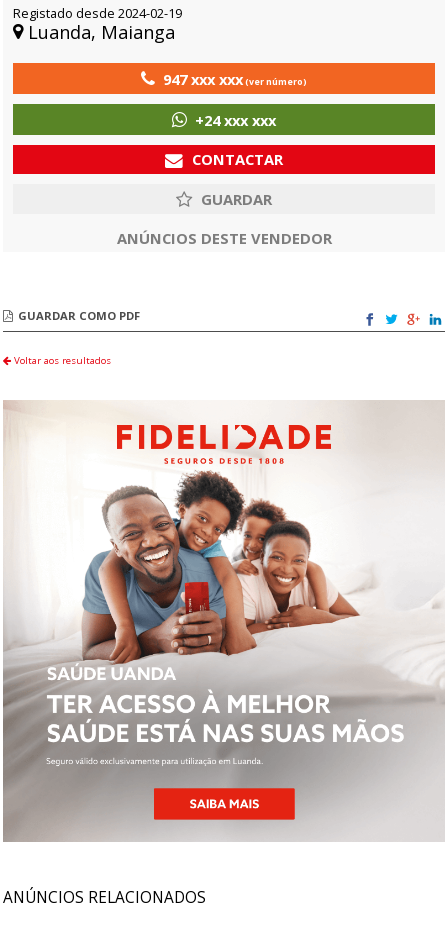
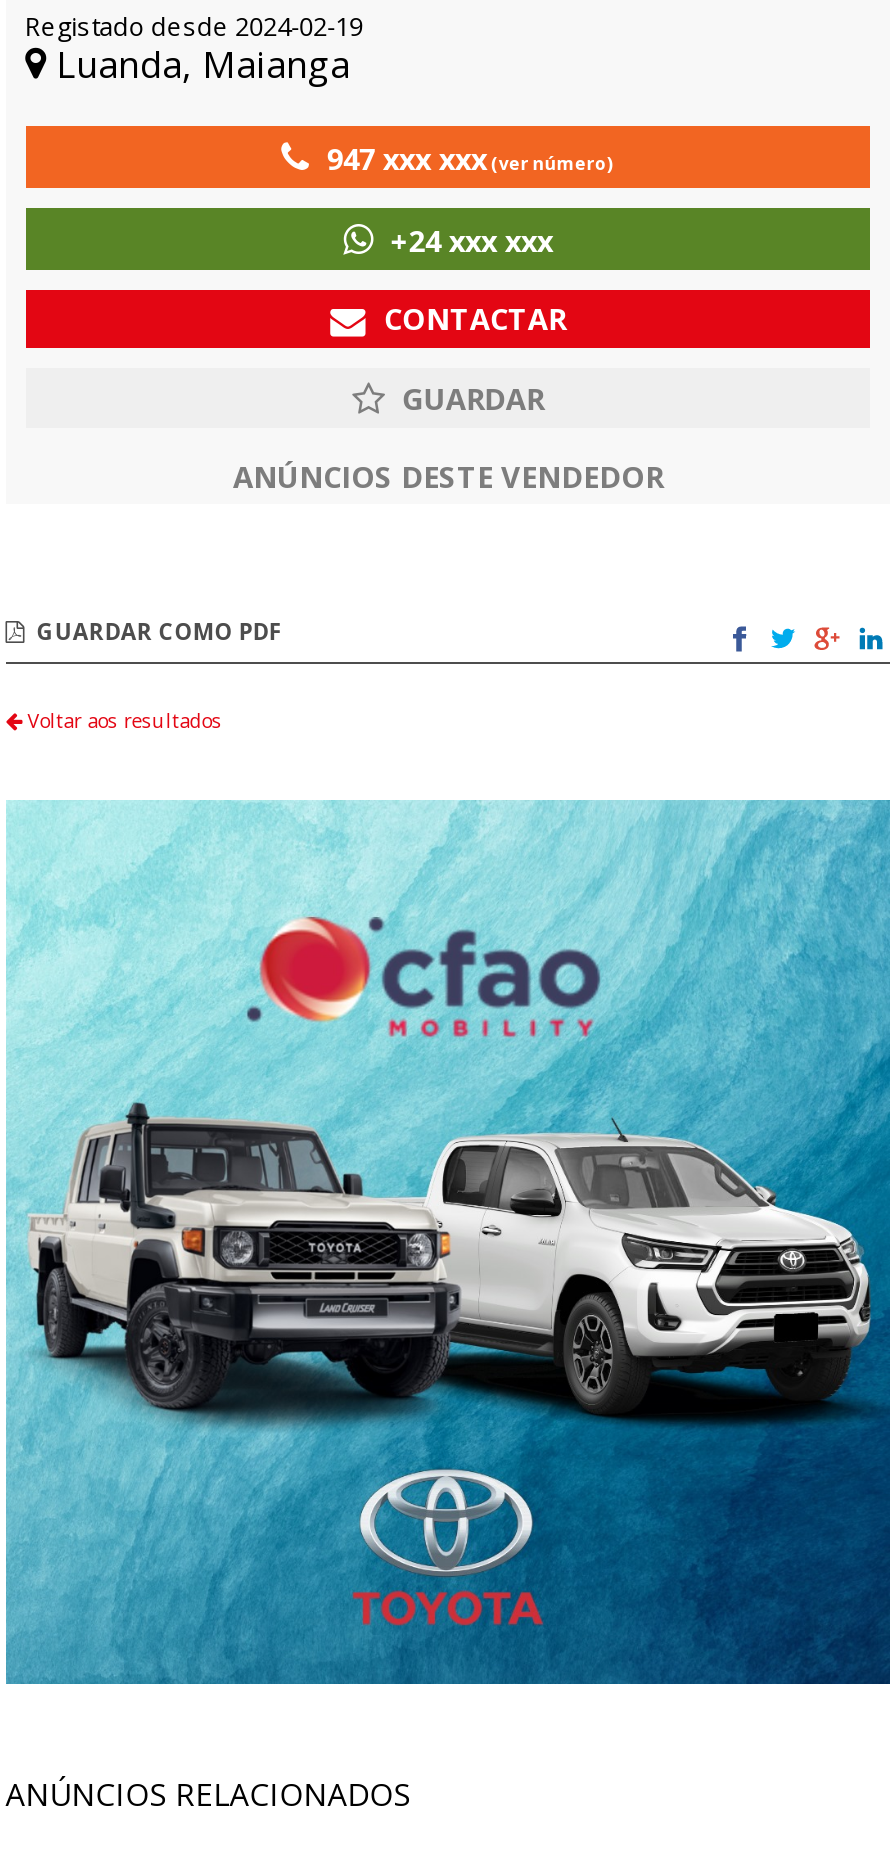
[3,400,445,842] [image] -> [6,800,890,1686] [image]

